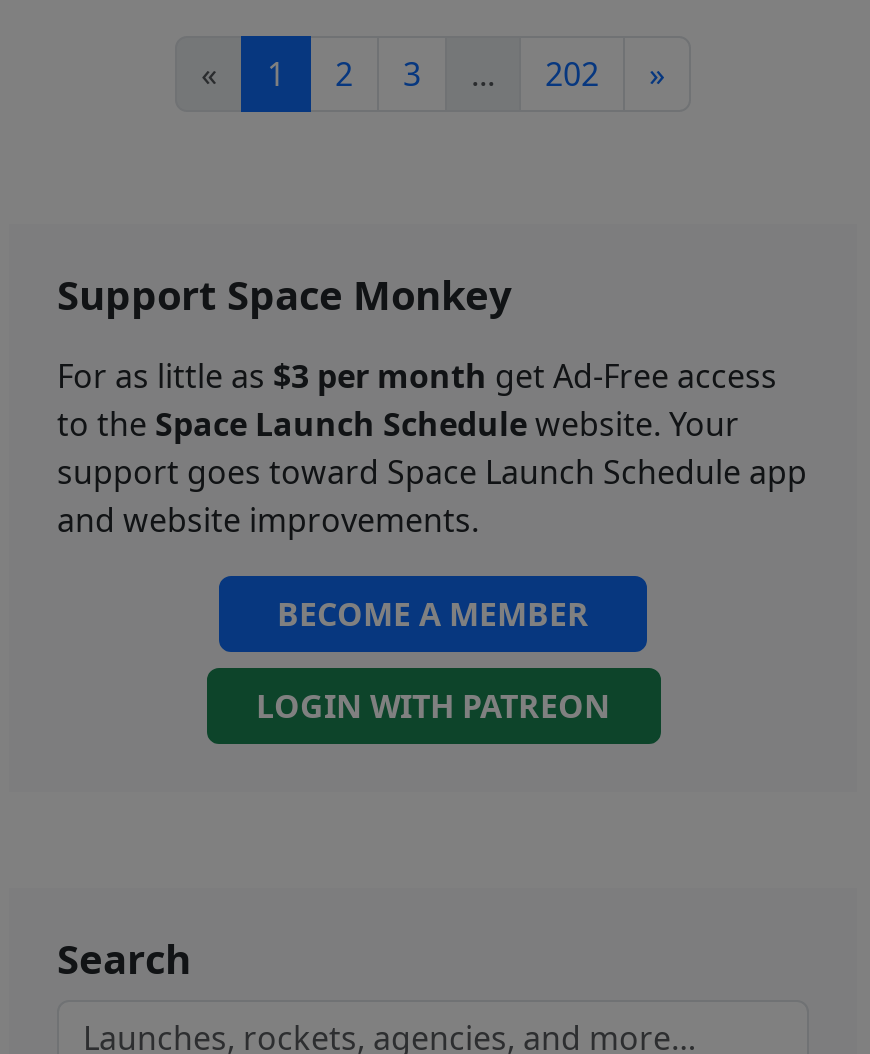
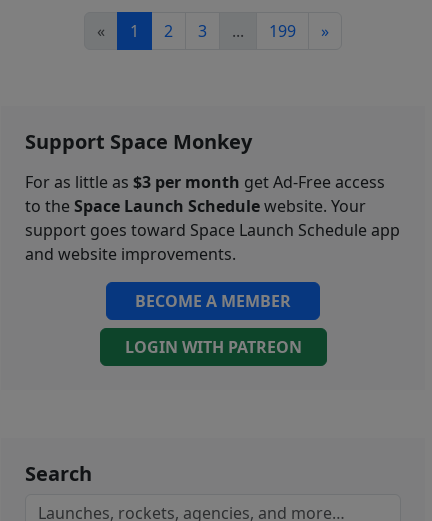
[545,52,599,96] 202 -> [269,20,296,42] 199

